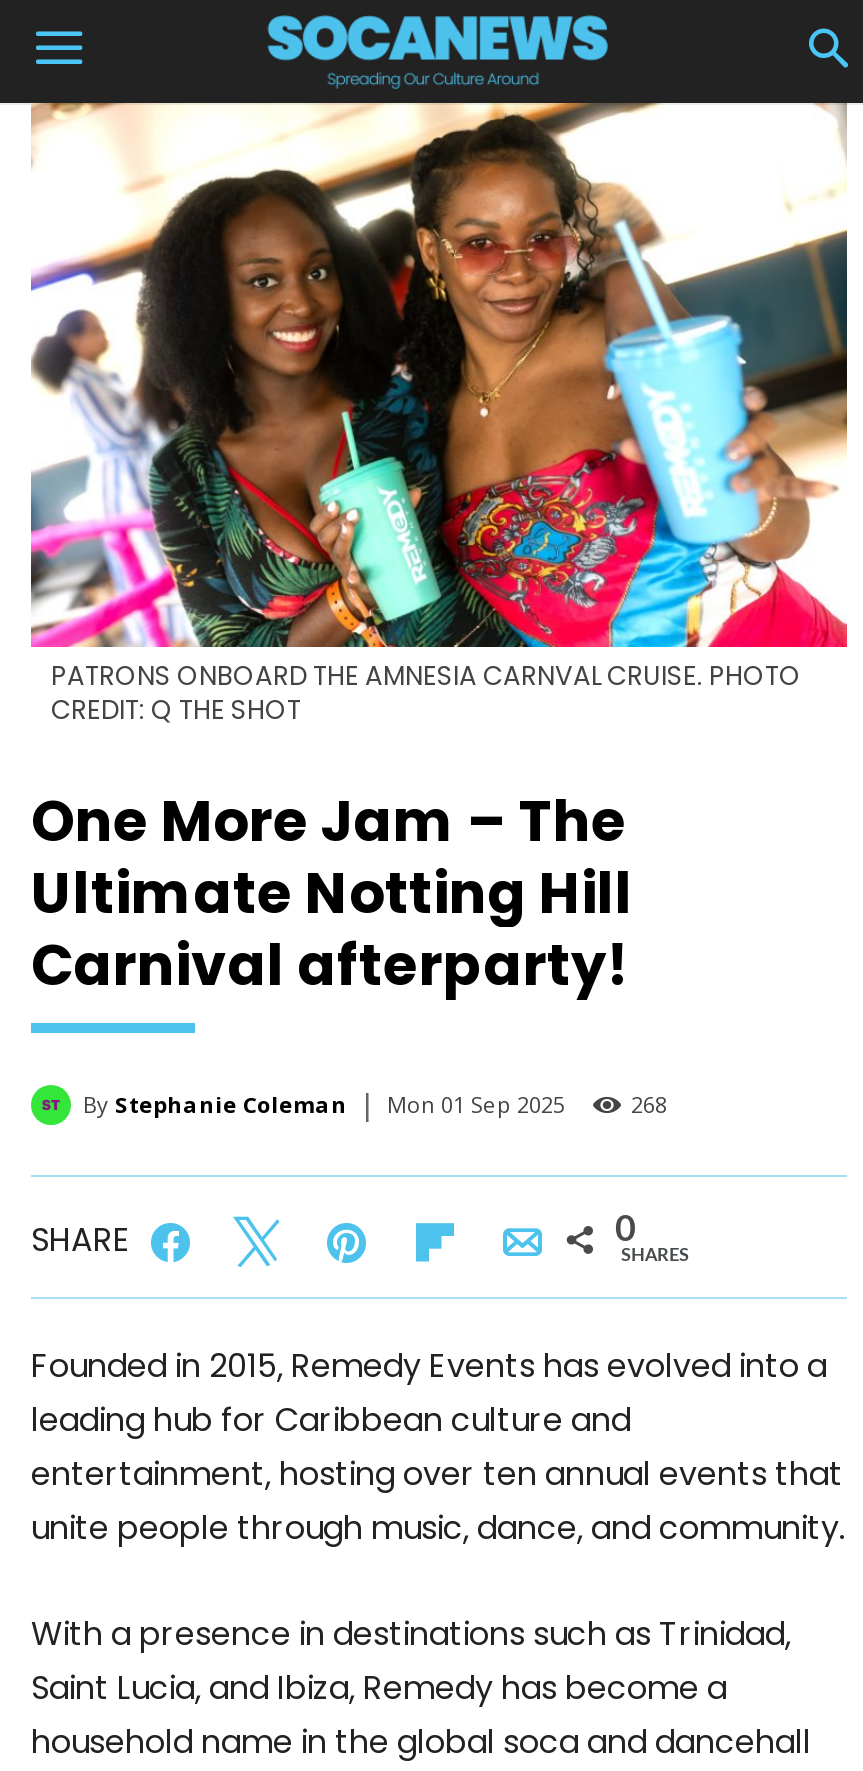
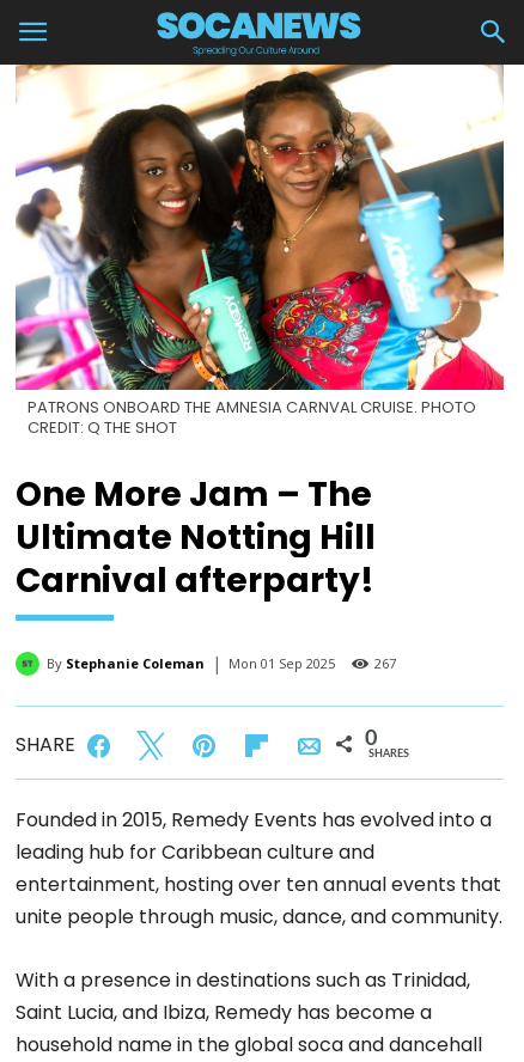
[631,1089,667,1119] 268 -> [374,654,396,672] 267

